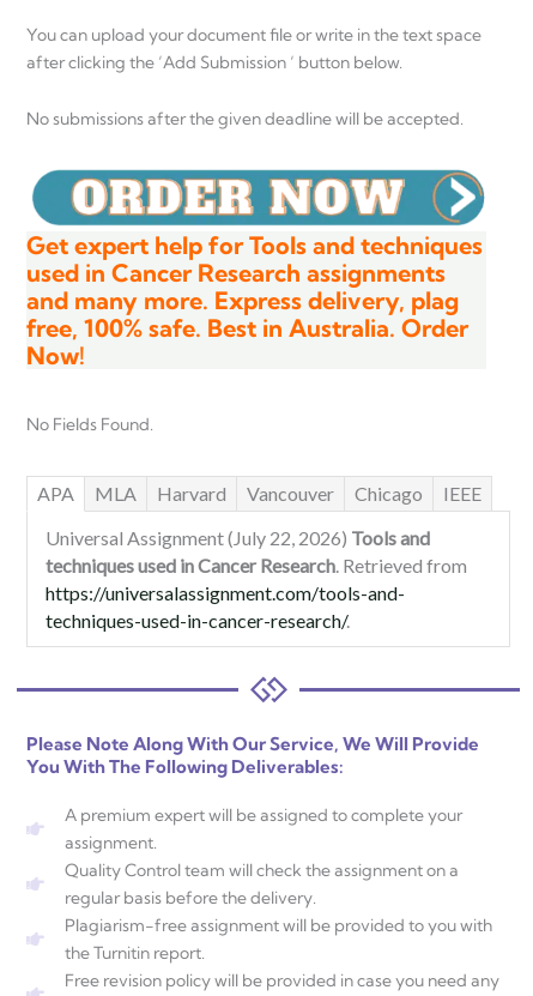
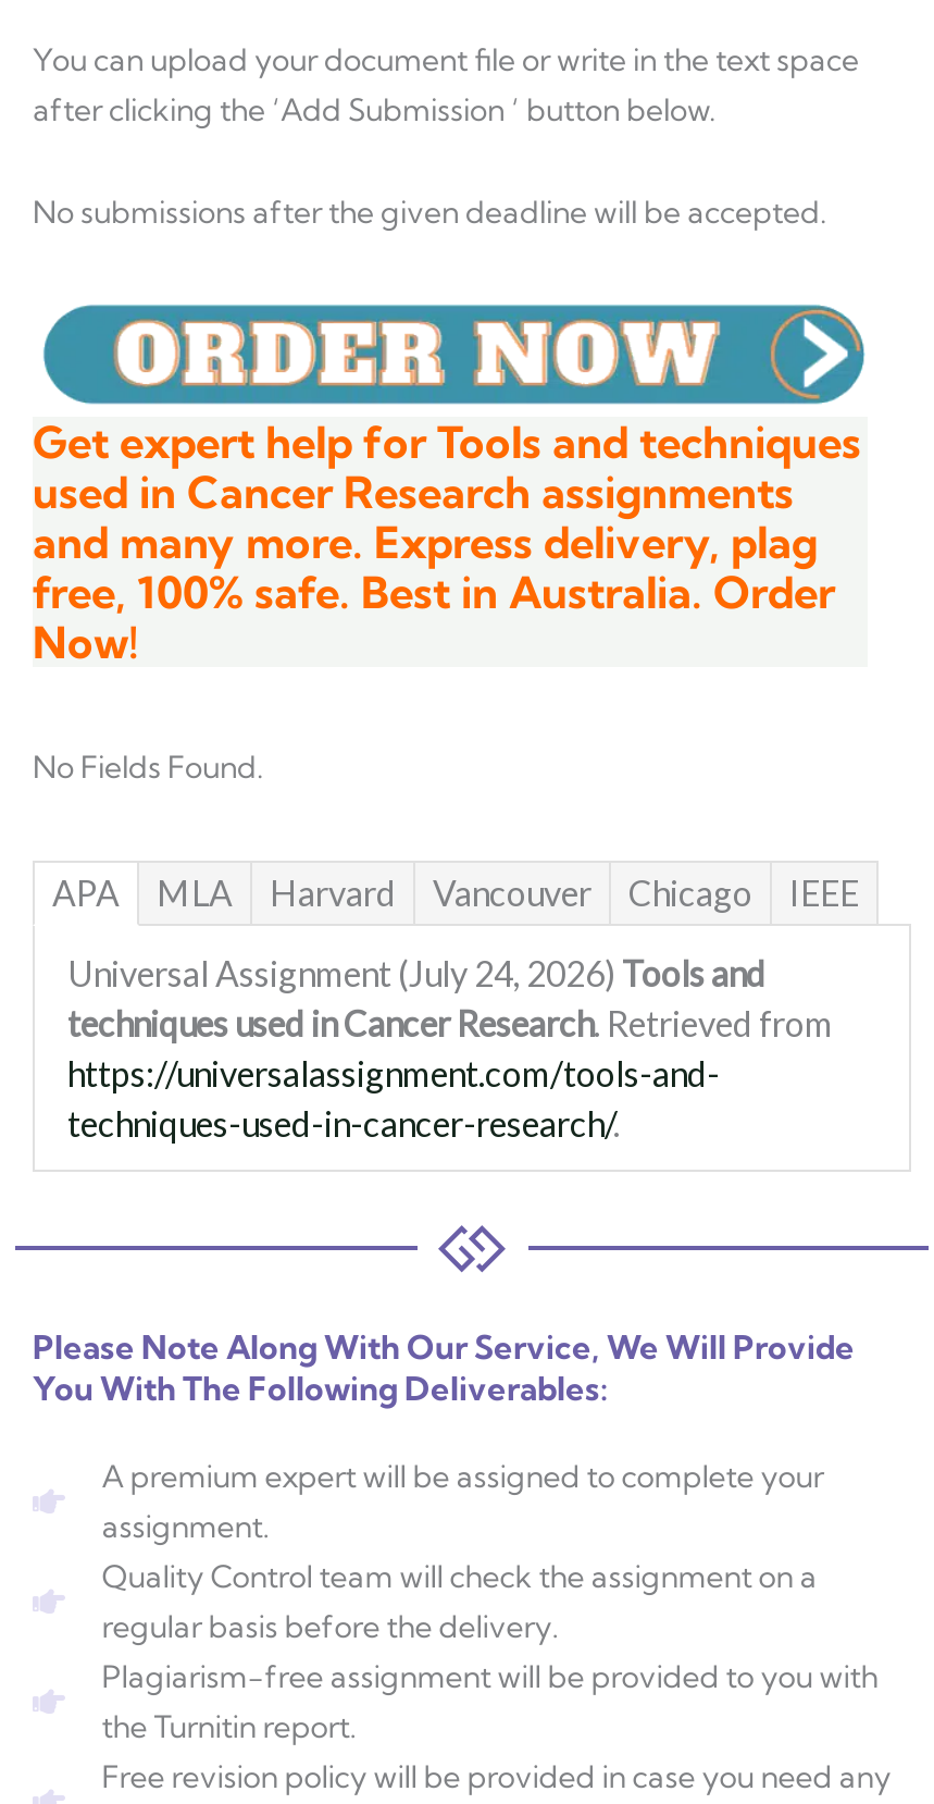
[46,526,430,549] Universal Assignment (July 22, 2026) Tools and -> [67,951,765,992] Universal Assignment (July 24, 2026) Tools and

